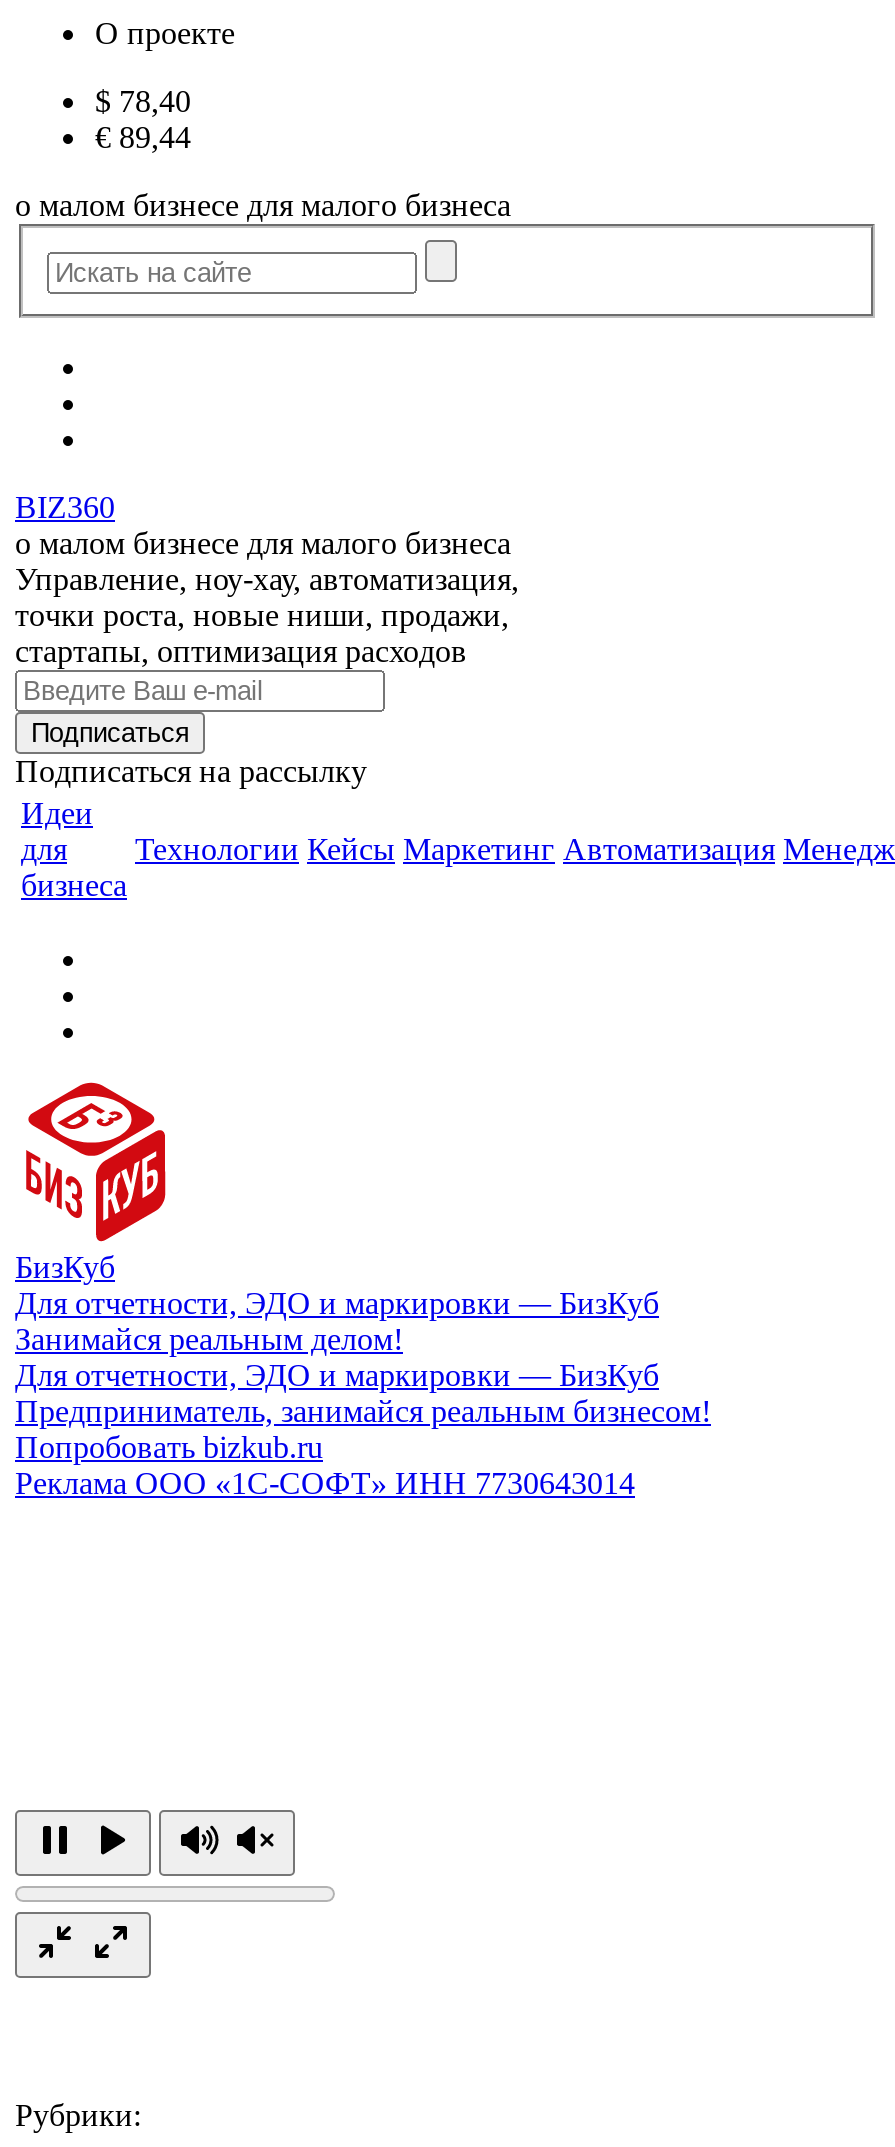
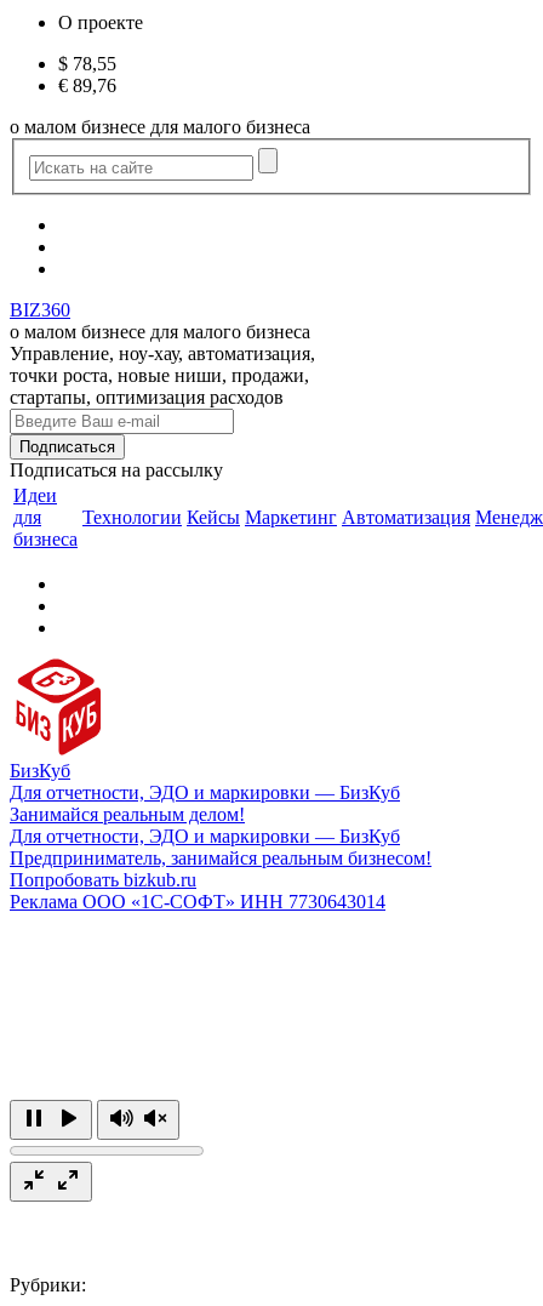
[95,84,191,118] $78,40 -> [58,53,116,74] $78,55
[95,120,191,154] €89,44 -> [58,75,116,96] €89,76

